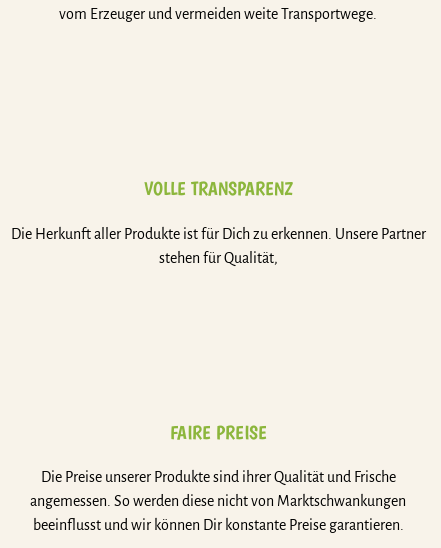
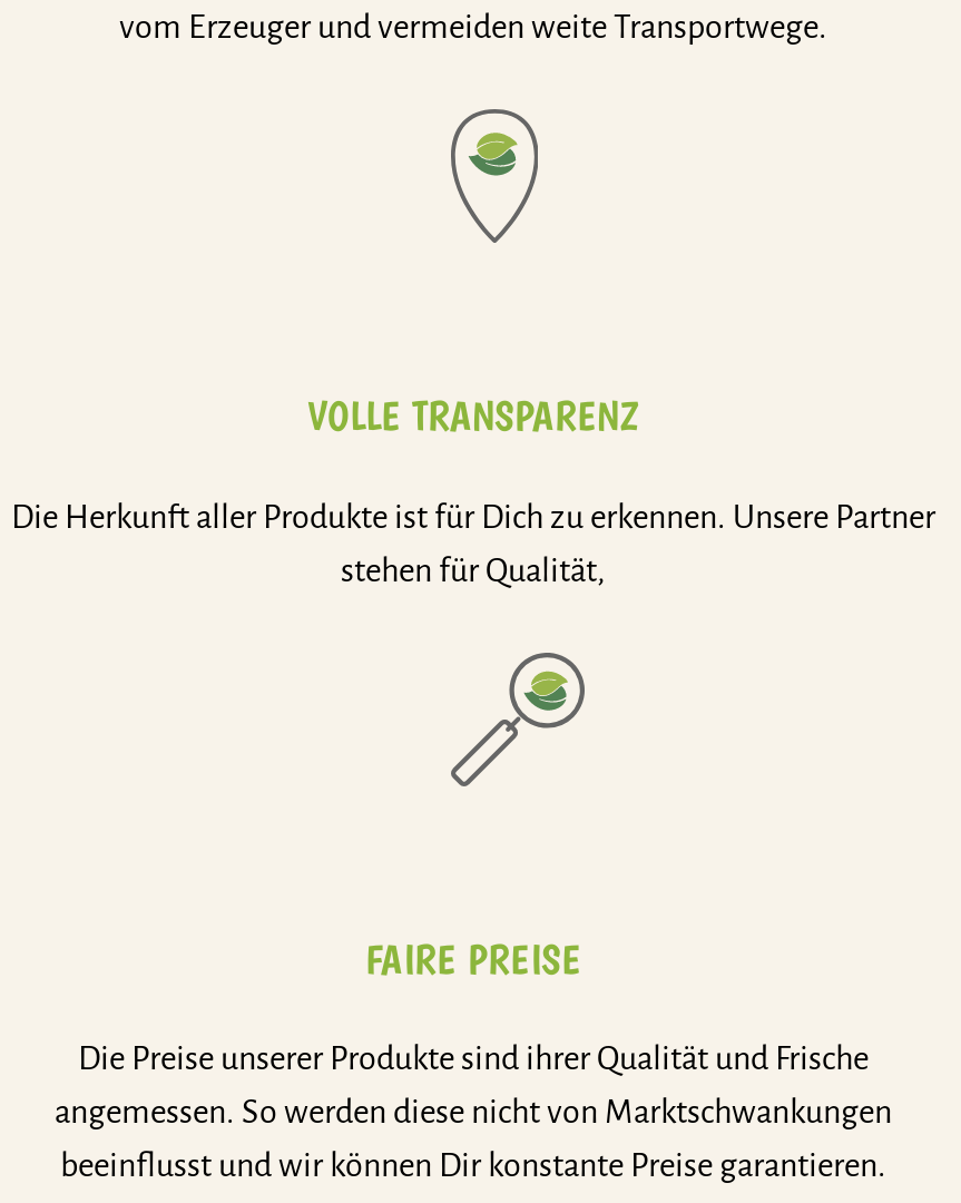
none -> [449,107,540,245] [image]
none -> [449,651,587,789] [image]

